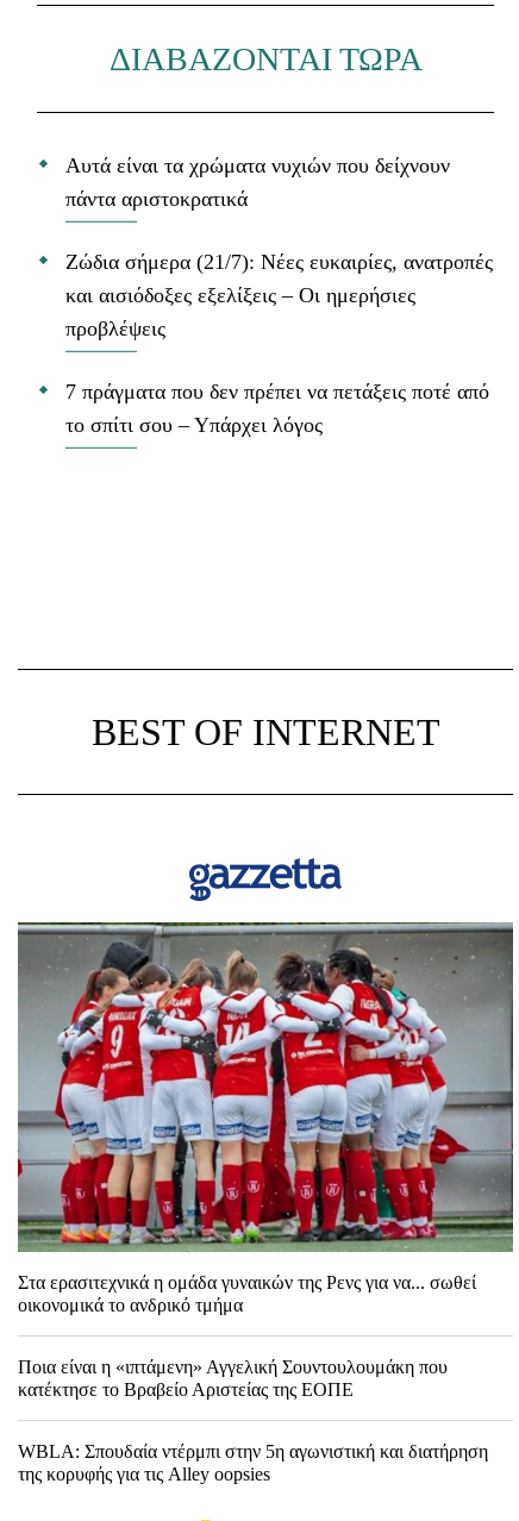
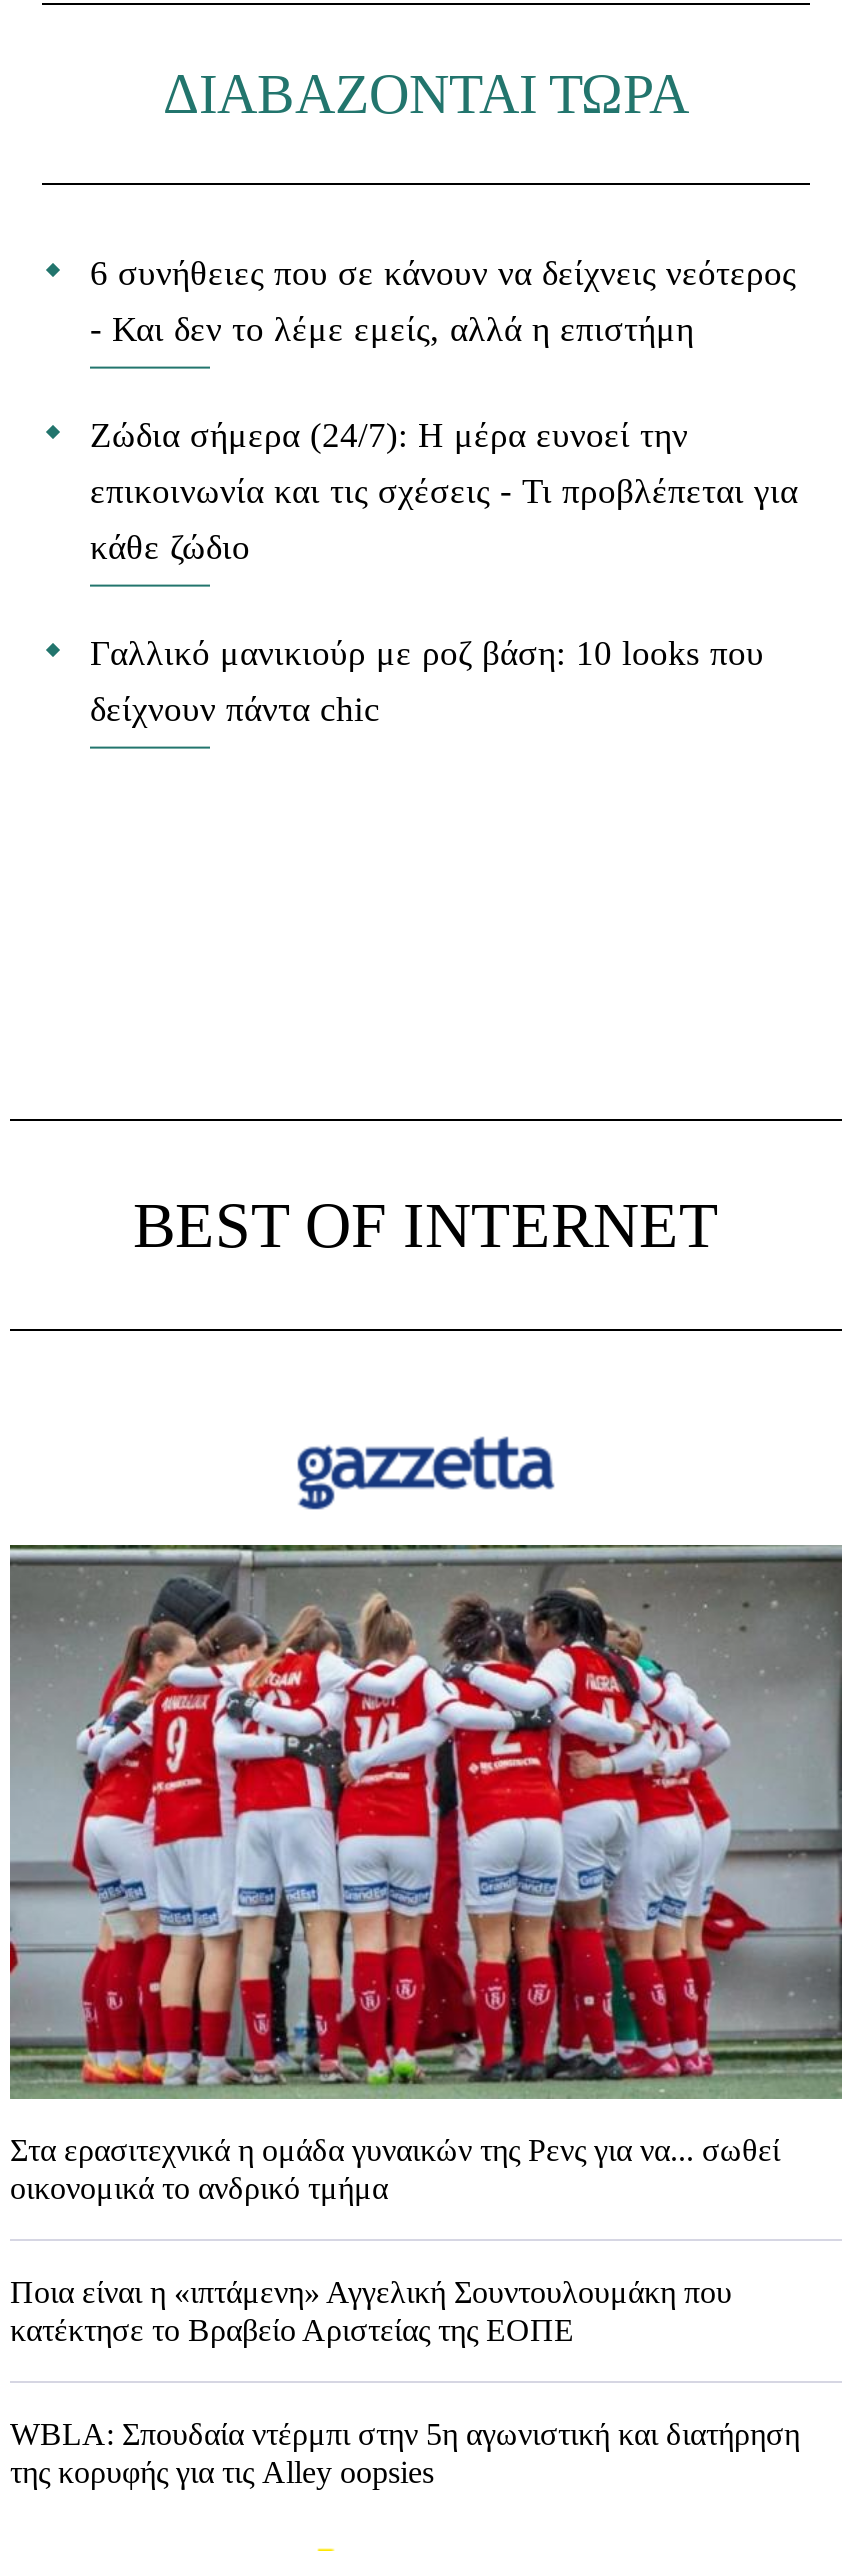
[65,153,450,210] Αυτά είναι τα χρώματα νυχιών που δείχνουν | πάντα αριστοκρατικά -> [90,252,796,348] 6 συνήθειες που σε κάνουν να δείχνεις νεότερος | - Και δεν το λέμε εμείς, αλλά η επιστήμη
[65,249,493,340] Ζώδια σήμερα (21/7): Νέες ευκαιρίες, ανατροπές | και αισιόδοξες εξελίξεις – Οι ημερήσιες | προβλέψεις -> [90,414,798,566] Ζώδια σήμερα (24/7): Η μέρα ευνοεί την | επικοινωνία και τις σχέσεις - Τι προβλέπεται για | κάθε ζώδιο
[65,379,489,436] 7 πράγματα που δεν πρέπει να πετάξεις ποτέ από | το σπίτι σου – Υπάρχει λόγος -> [90,632,764,728] Γαλλικό μανικιούρ με ροζ βάση: 10 looks που | δείχνουν πάντα chic

